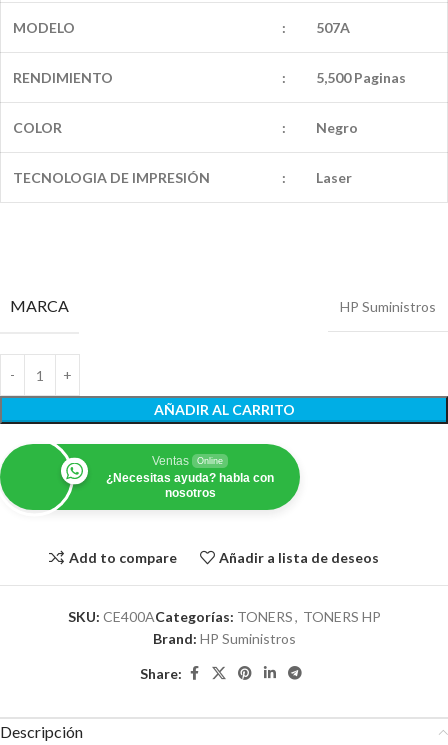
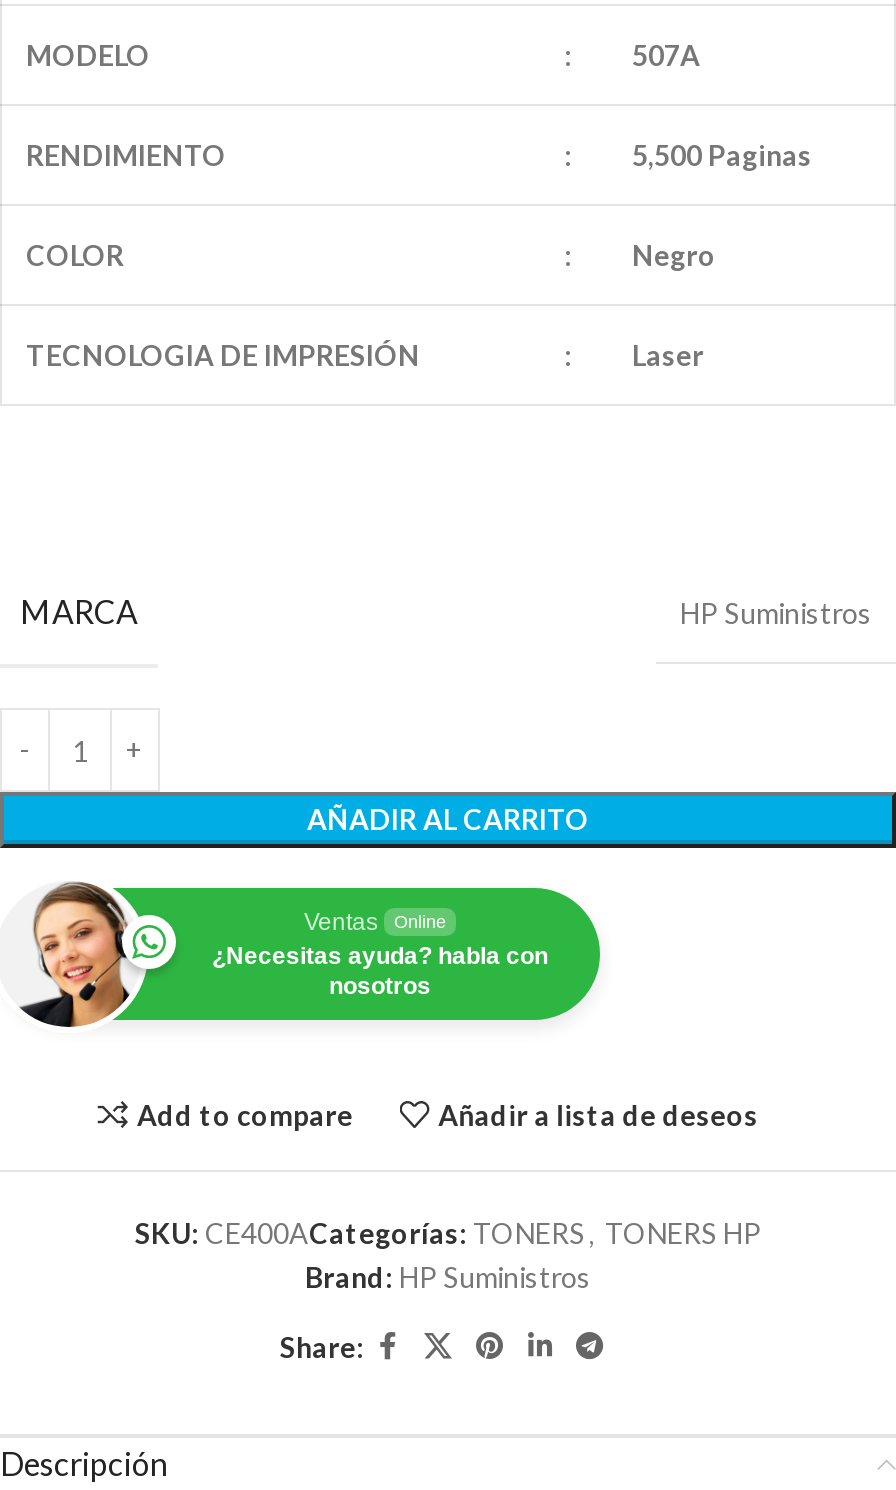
[3,441,71,513] [image] -> [6,880,140,1030] [image]

